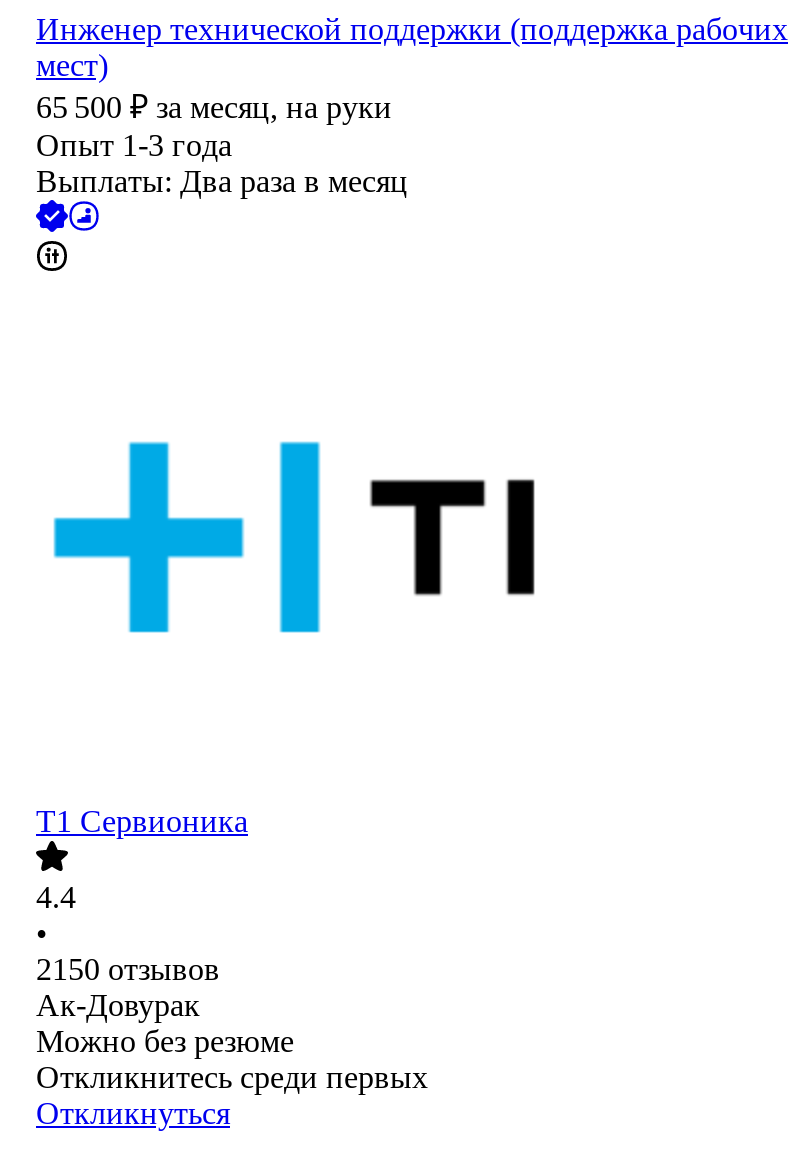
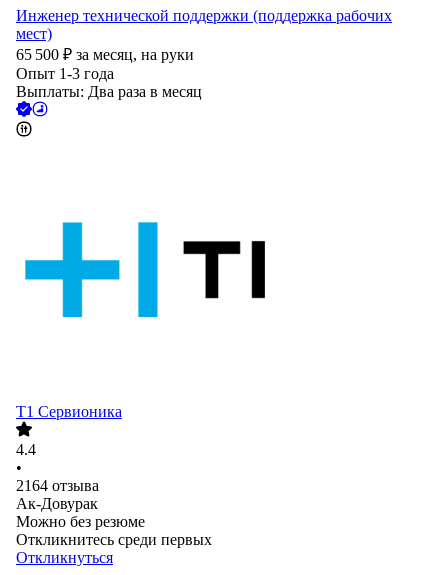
[36,953,220,987] 2150 отзывов -> [16,477,99,494] 2164 отзыва

